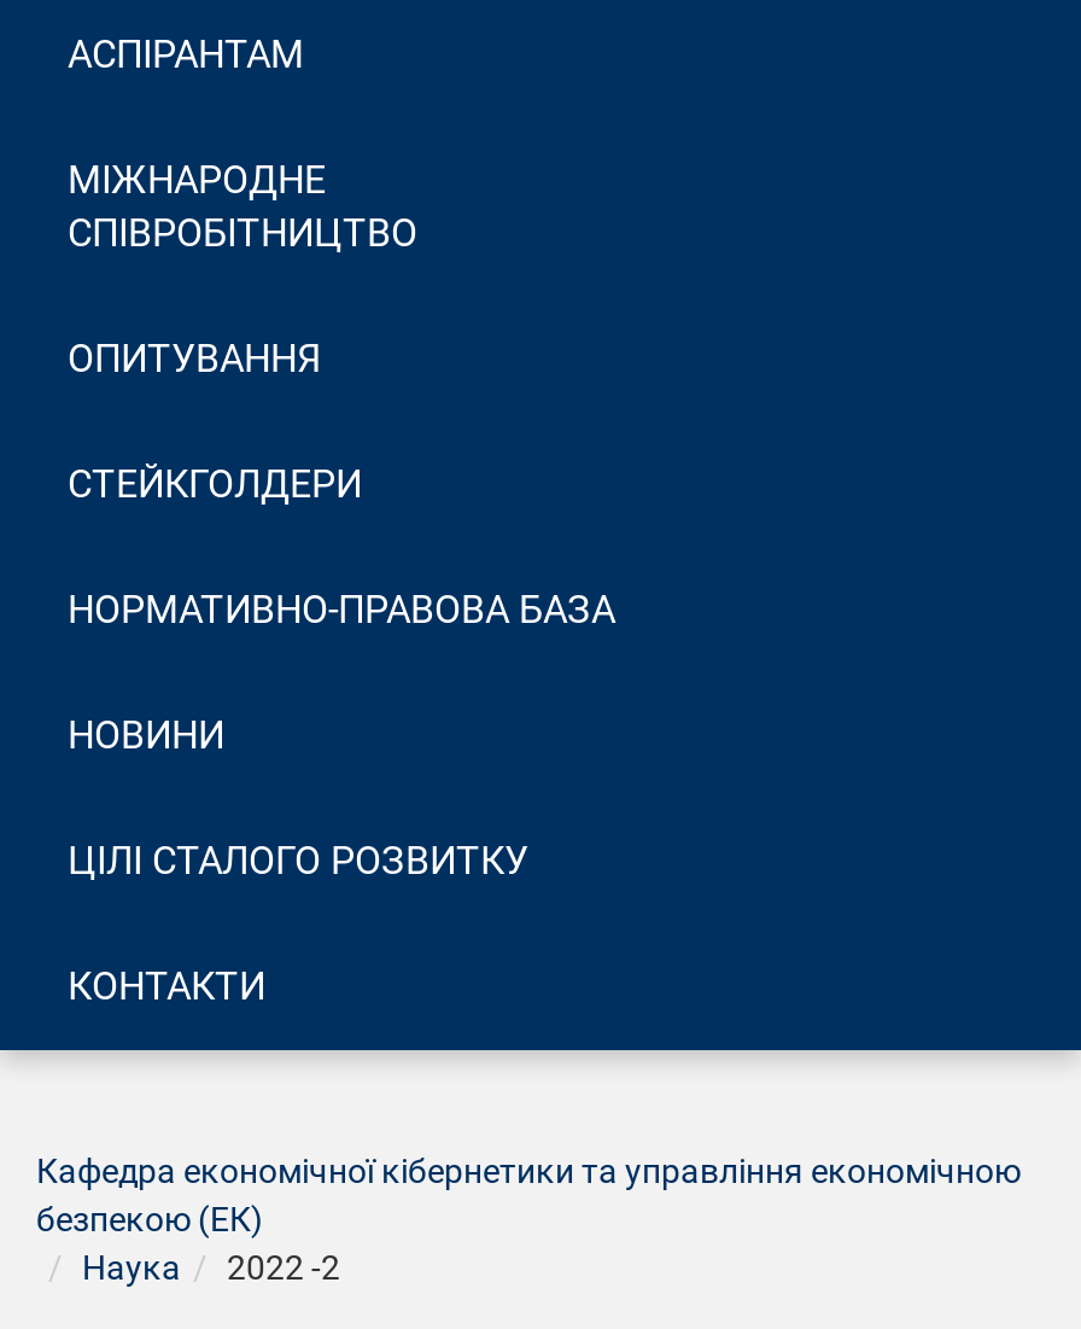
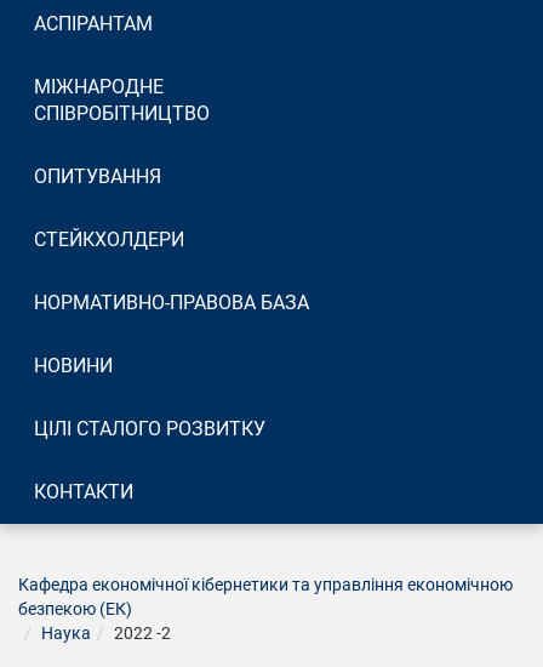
[68,461,362,507] СТЕЙКГОЛДЕРИ -> [34,228,184,251] СТЕЙКХОЛДЕРИ

